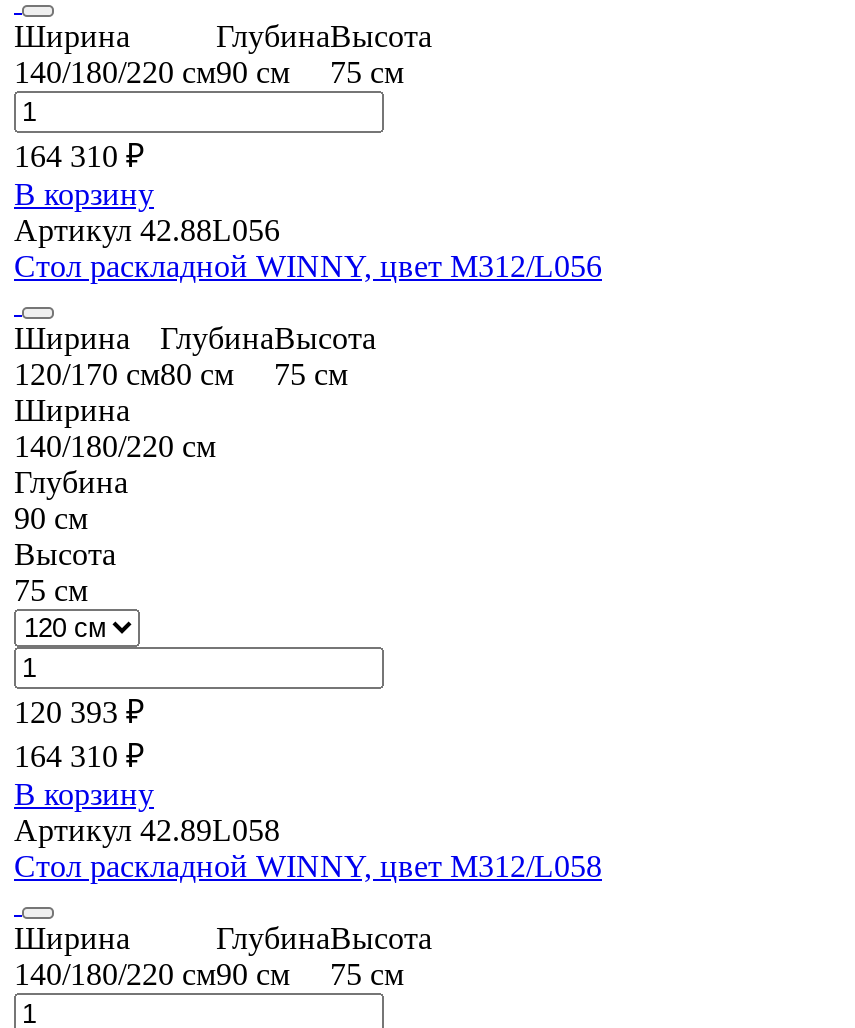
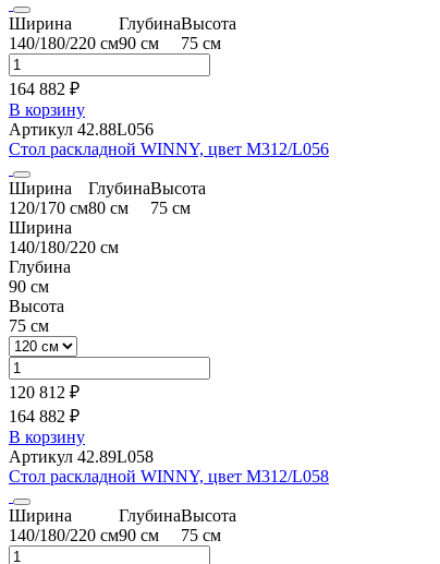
[14,138,144,172] 164 310 ₽ -> [9,79,80,98] 164 882 ₽
[14,694,144,728] 120 393 ₽ -> [9,382,80,401] 120 812 ₽
[14,738,144,772] 164 310 ₽ -> [9,406,80,425] 164 882 ₽

